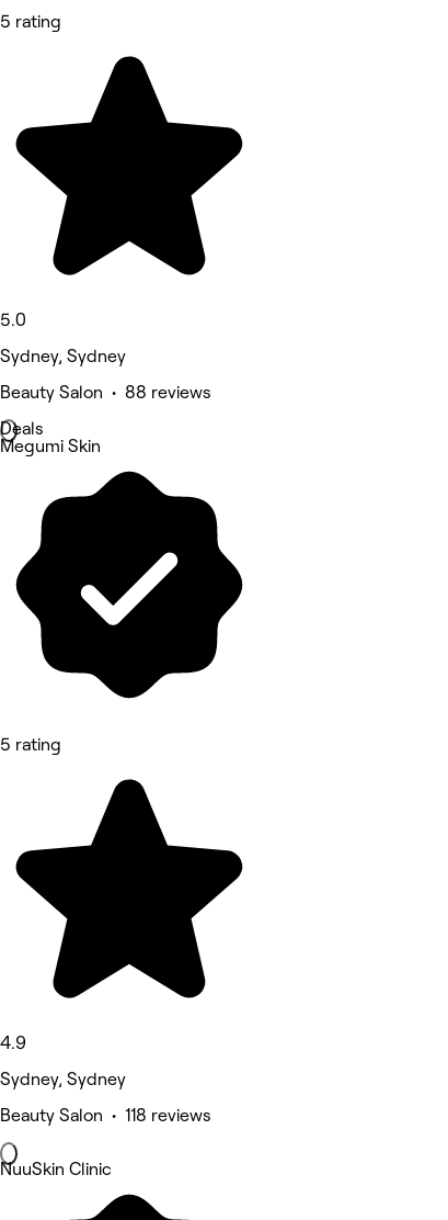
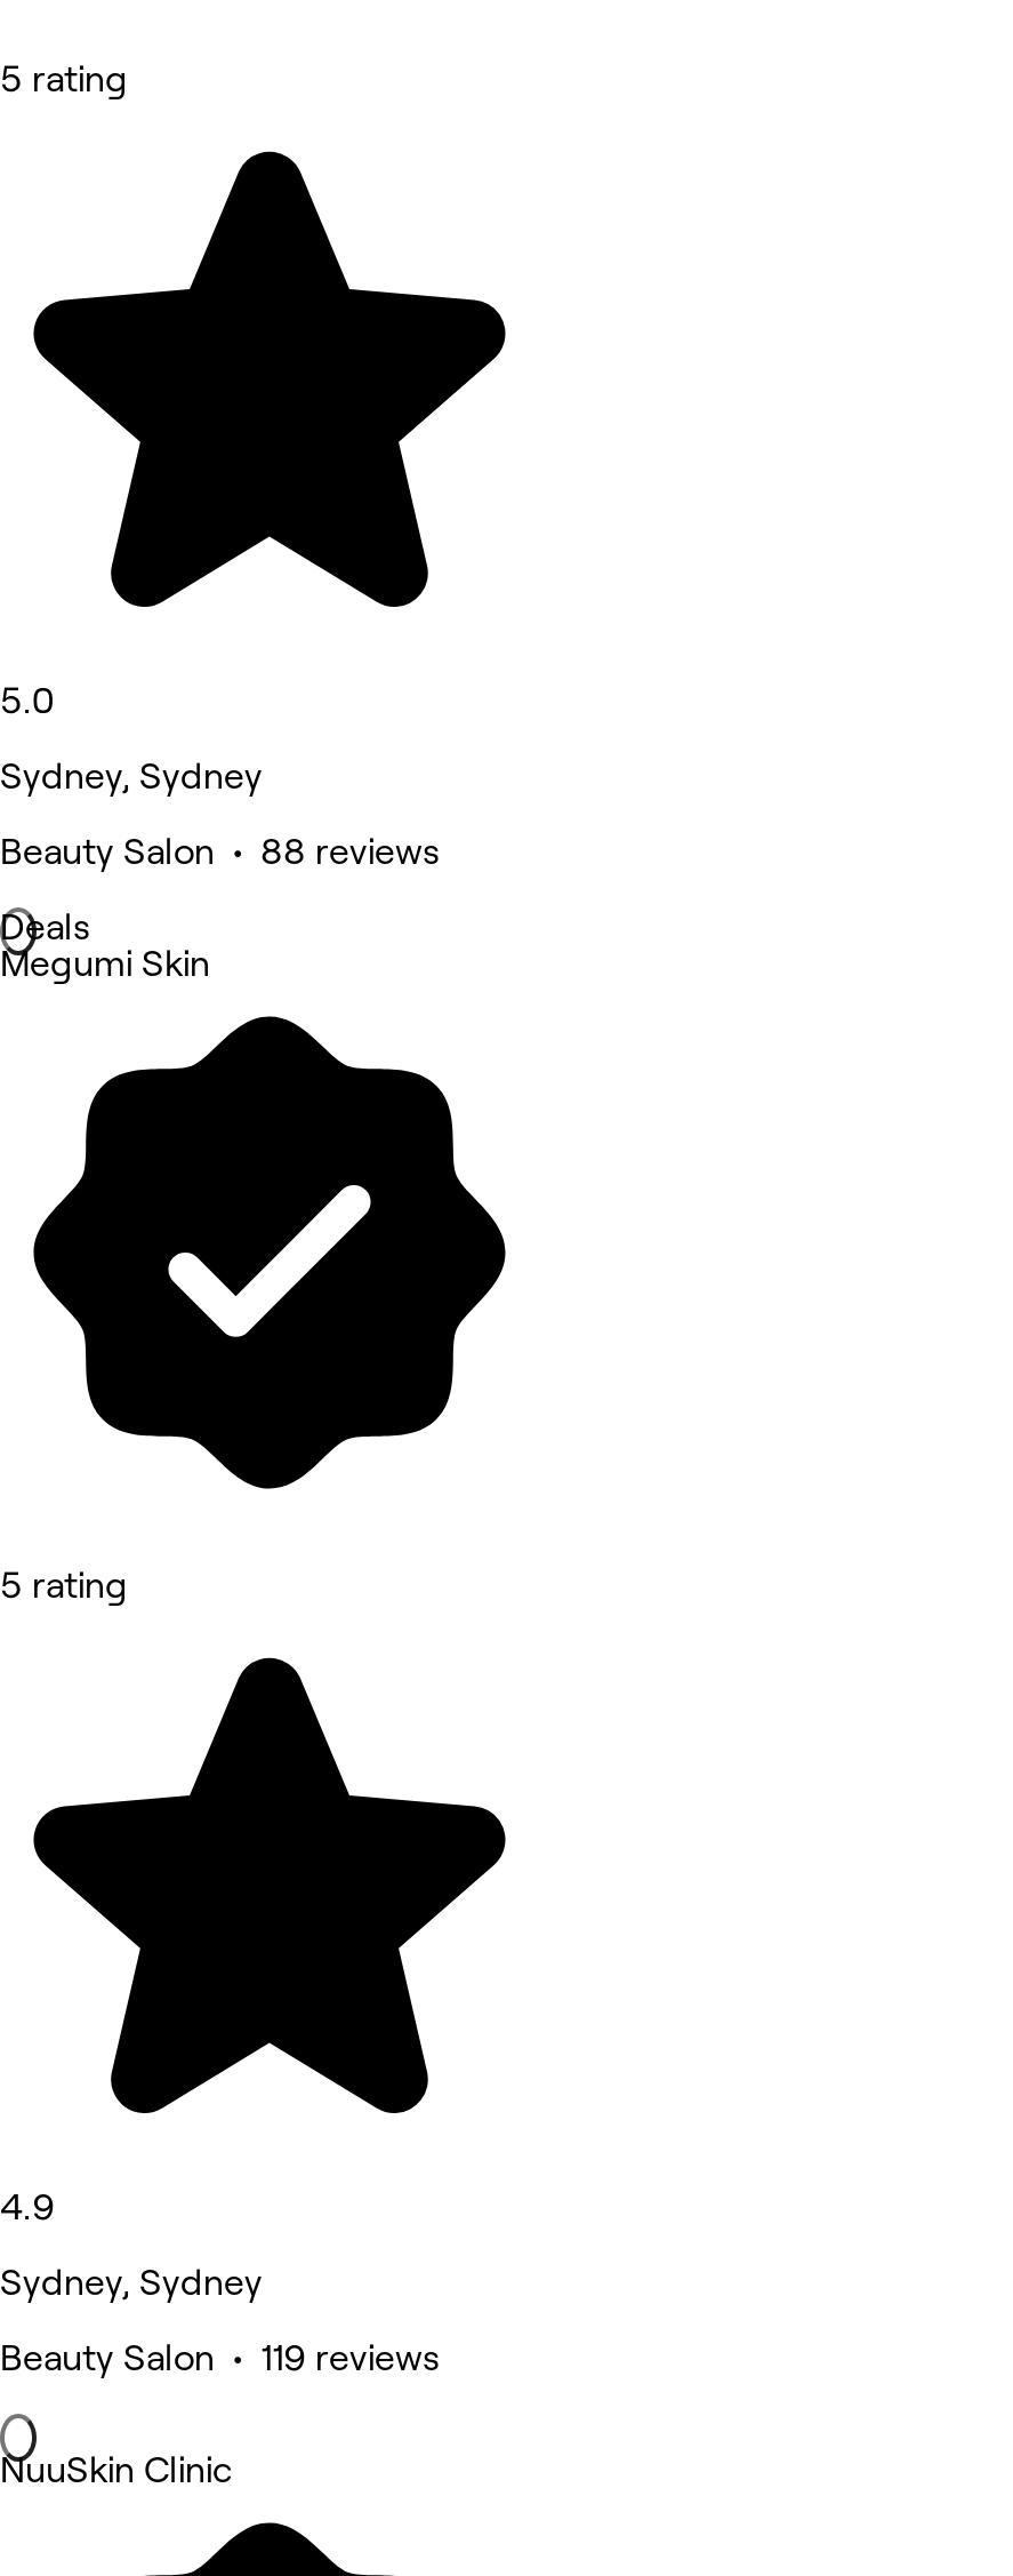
[0,1106,211,1124] Beauty Salon • 118 reviews -> [0,2338,441,2377] Beauty Salon • 119 reviews

